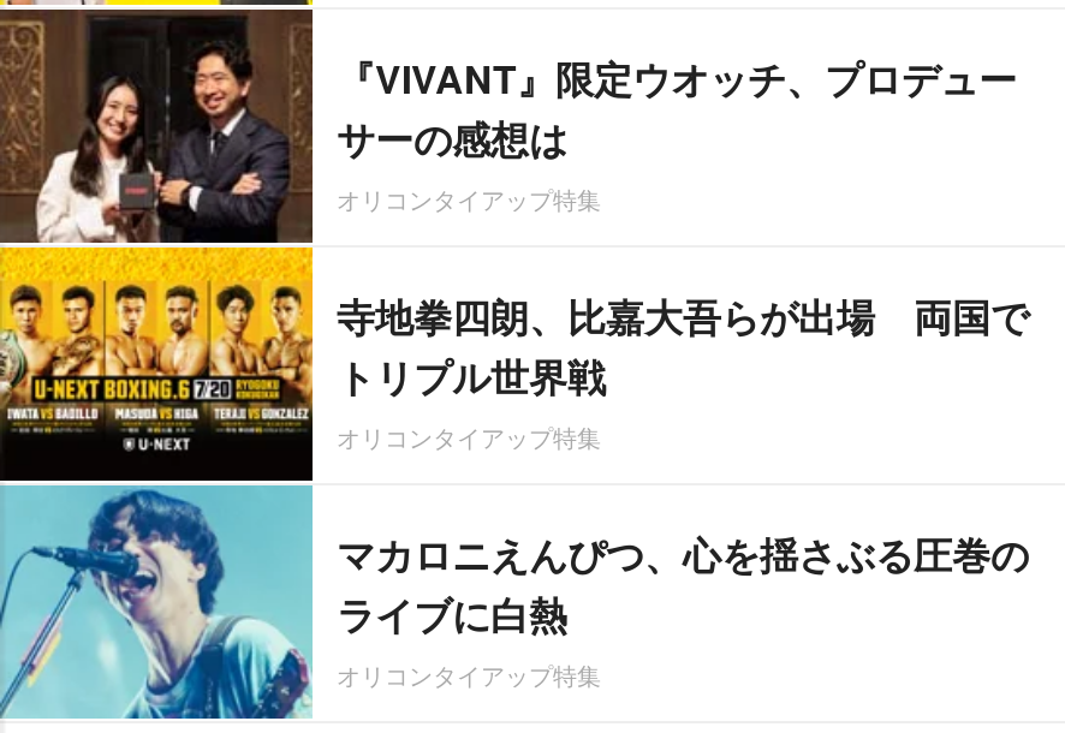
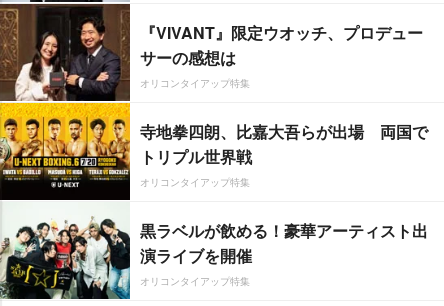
[7,483,1029,721] [image] | マカロニえんぴつ、心を揺さぶる圧巻の | ライブに白熱 -> [3,201,428,300] [image] | 黒ラベルが飲める！豪華アーティスト出 | 演ライブを開催

